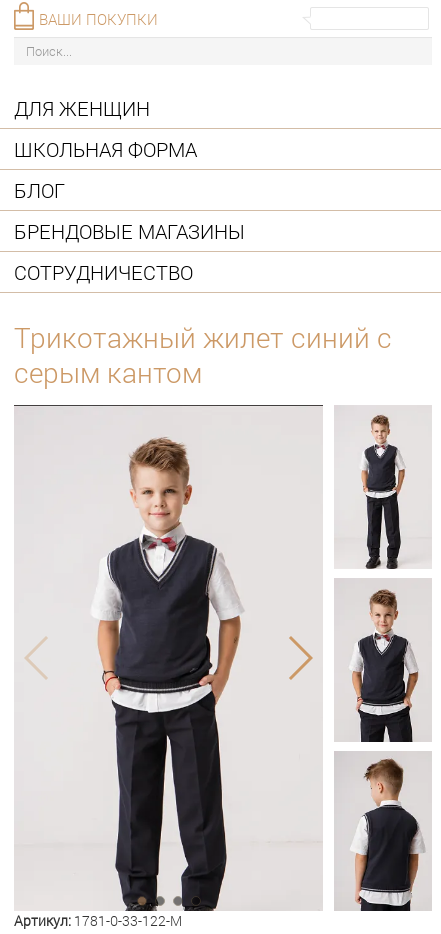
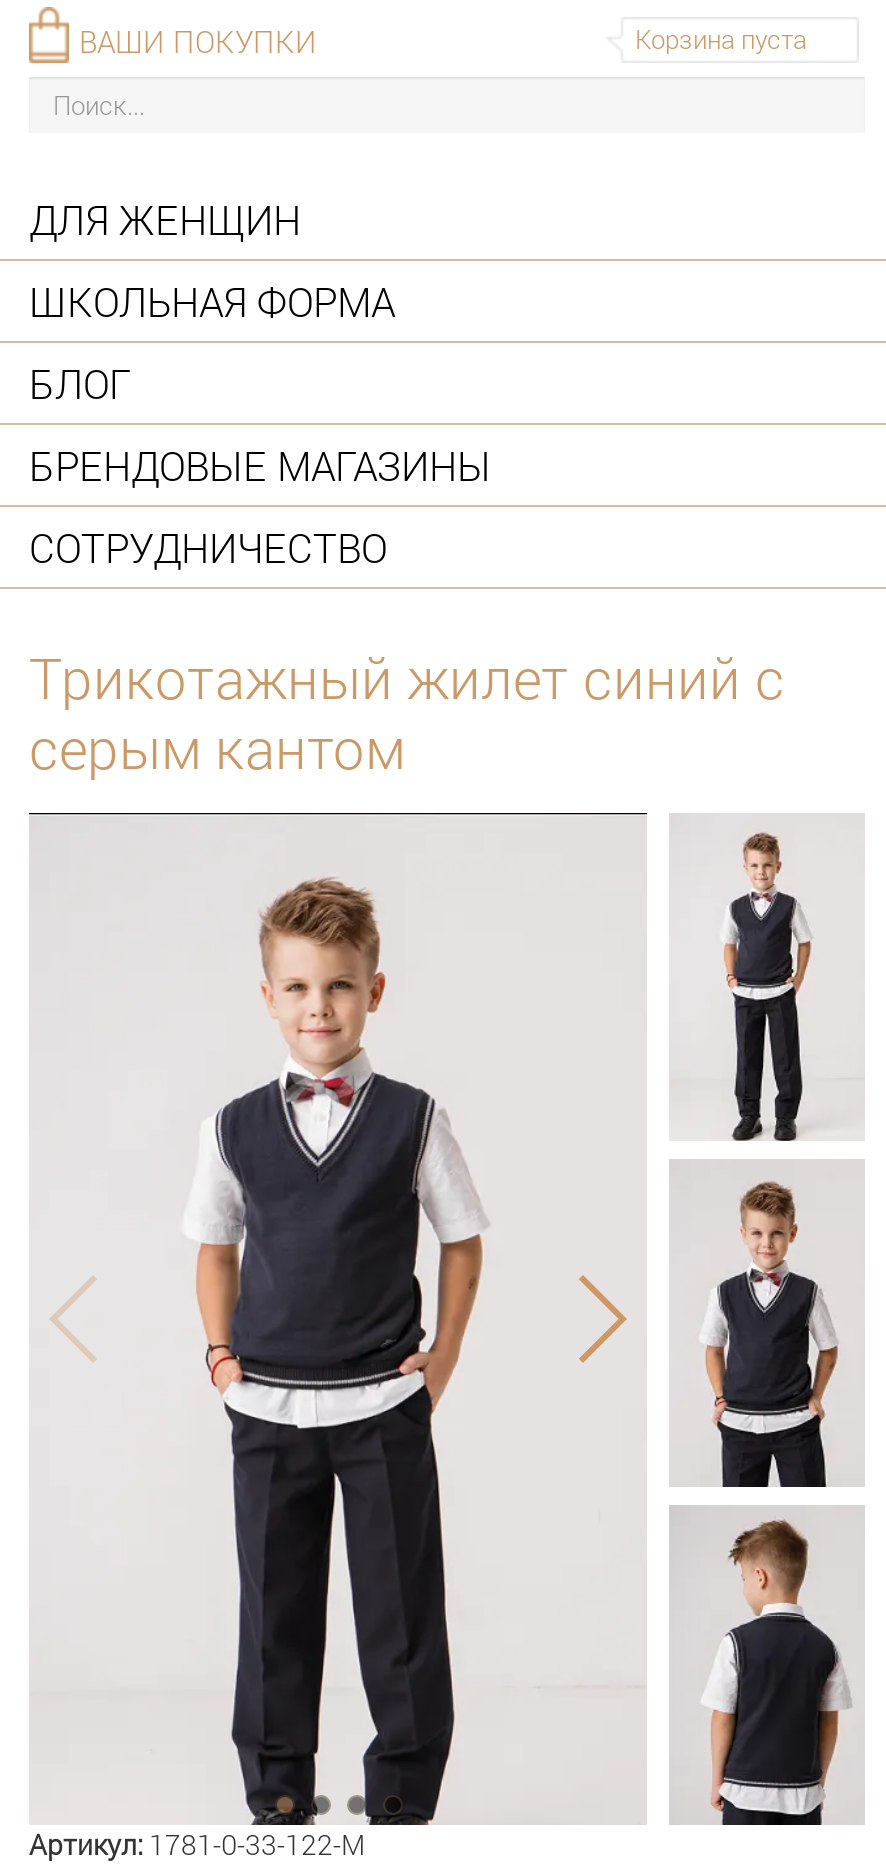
none -> [635,22,807,58] Корзина пуста

